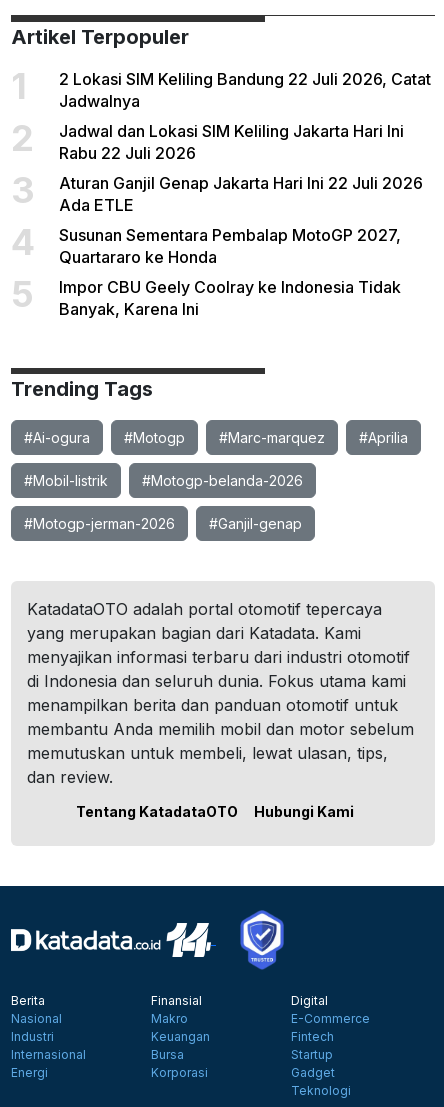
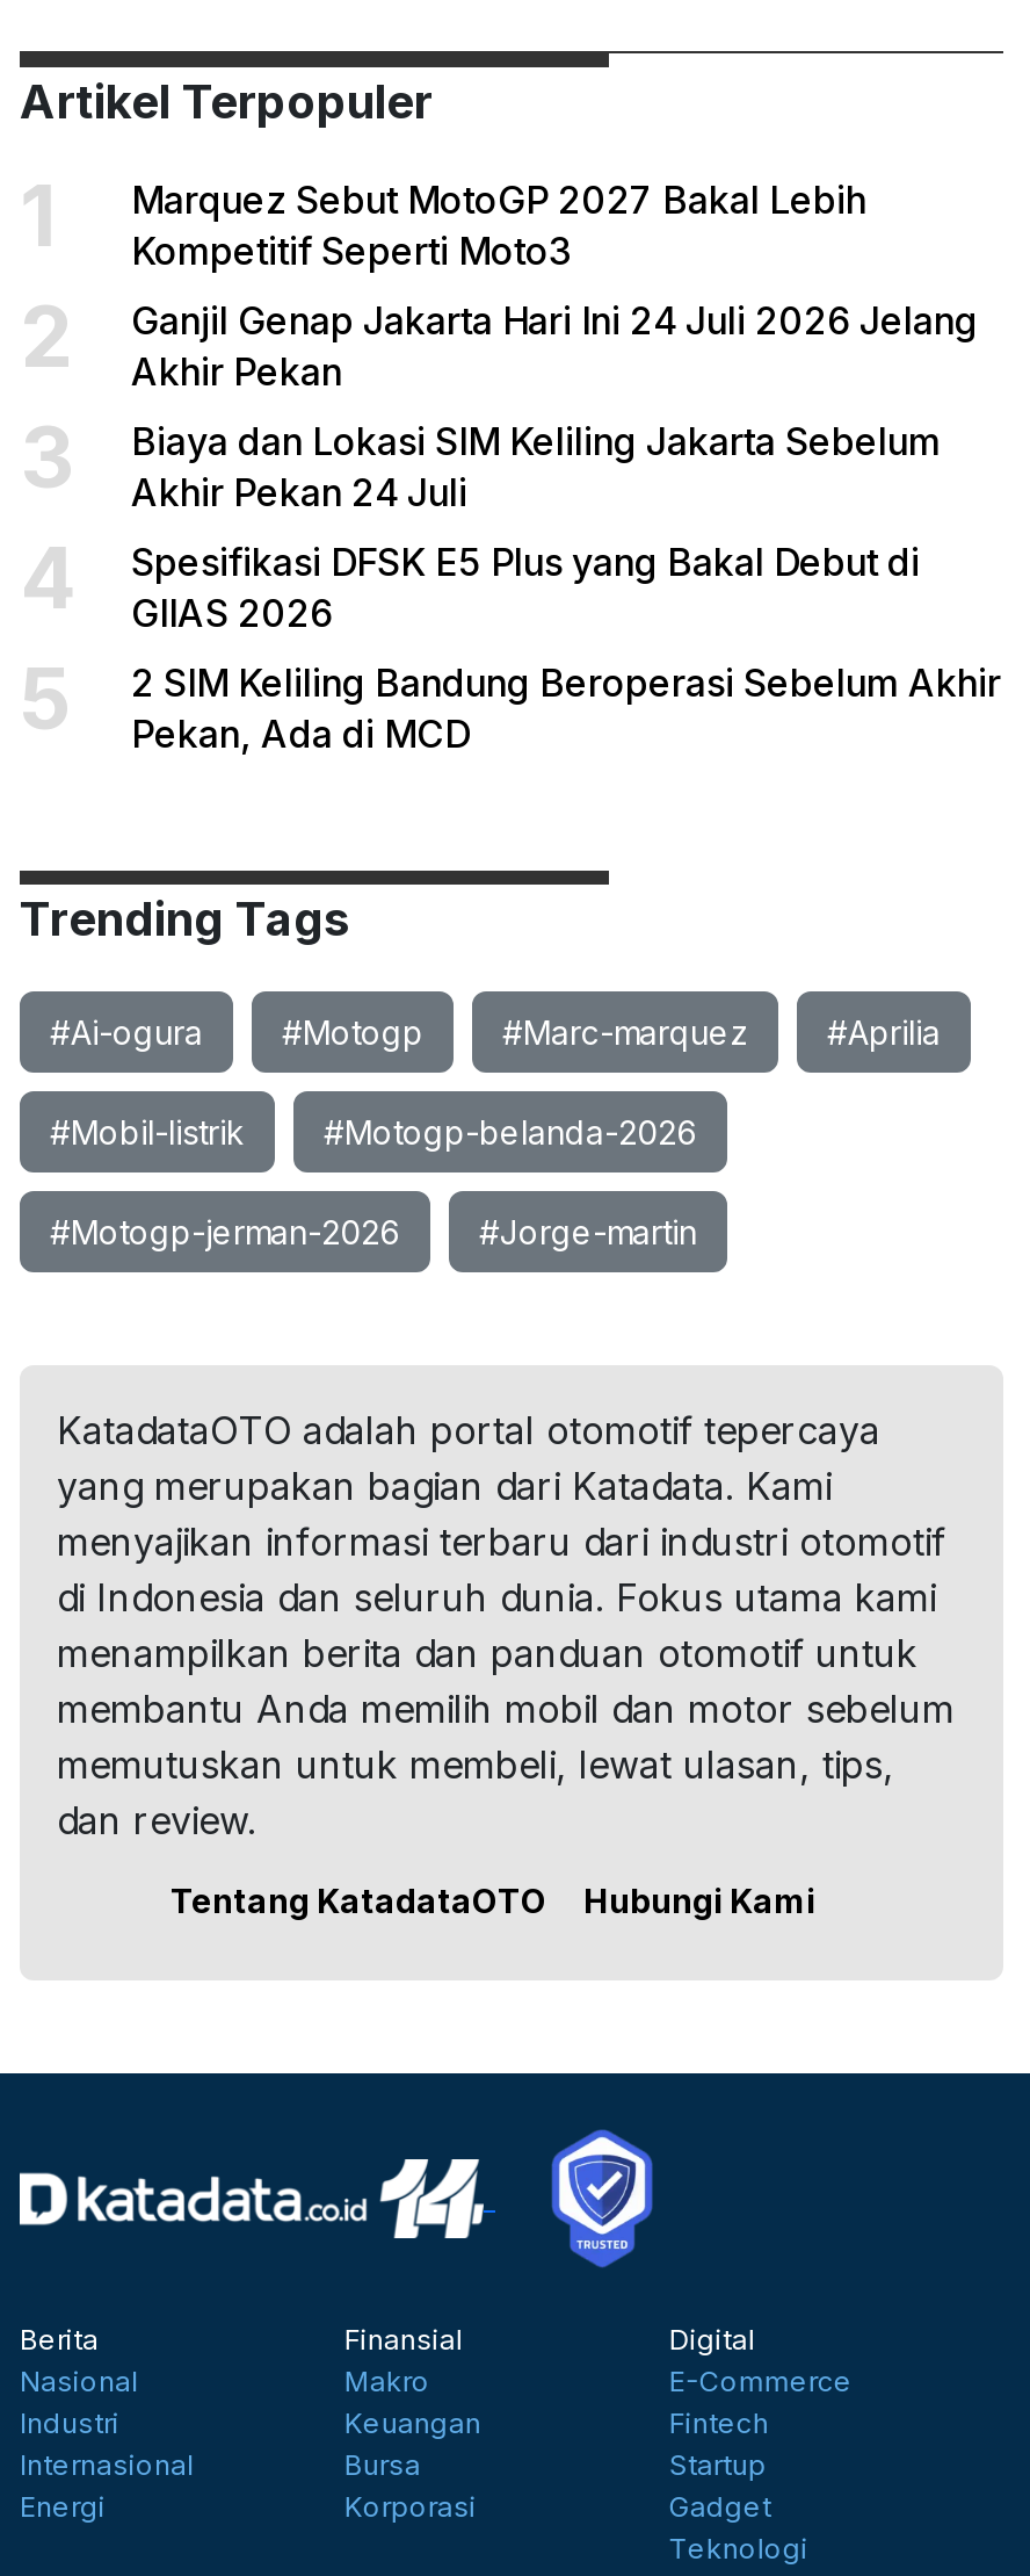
[59,69,431,111] 2 Lokasi SIM Keliling Bandung 22 Juli 2026, Catat | Jadwalnya -> [131,176,866,274] Marquez Sebut MotoGP 2027 Bakal Lebih | Kompetitif Seperti Moto3
[59,121,404,163] Jadwal dan Lokasi SIM Keliling Jakarta Hari Ini | Rabu 22 Juli 2026 -> [131,297,978,395] Ganjil Genap Jakarta Hari Ini 24 Juli 2026 Jelang | Akhir Pekan
[59,173,423,215] Aturan Ganjil Genap Jakarta Hari Ini 22 Juli 2026 | Ada ETLE -> [131,418,941,515] Biaya dan Lokasi SIM Keliling Jakarta Sebelum | Akhir Pekan 24 Juli
[59,225,401,267] Susunan Sementara Pembalap MotoGP 2027, | Quartararo ke Honda -> [131,539,920,636] Spesifikasi DFSK E5 Plus yang Bakal Debut di | GIIAS 2026
[59,277,401,319] Impor CBU Geely Coolray ke Indonesia Tidak | Banyak, Karena Ini -> [131,659,1001,757] 2 SIM Keliling Bandung Beroperasi Sebelum Akhir | Pekan, Ada di MCD
[209,515,302,532] #Ganjil-genap -> [479,1212,697,1251] #Jorge-martin

